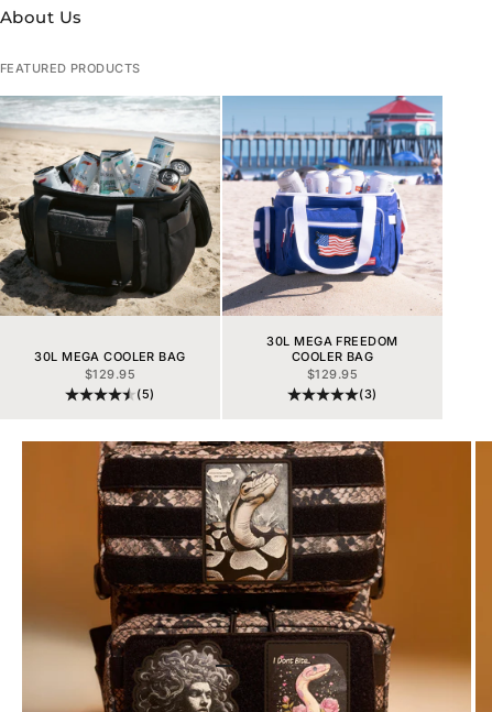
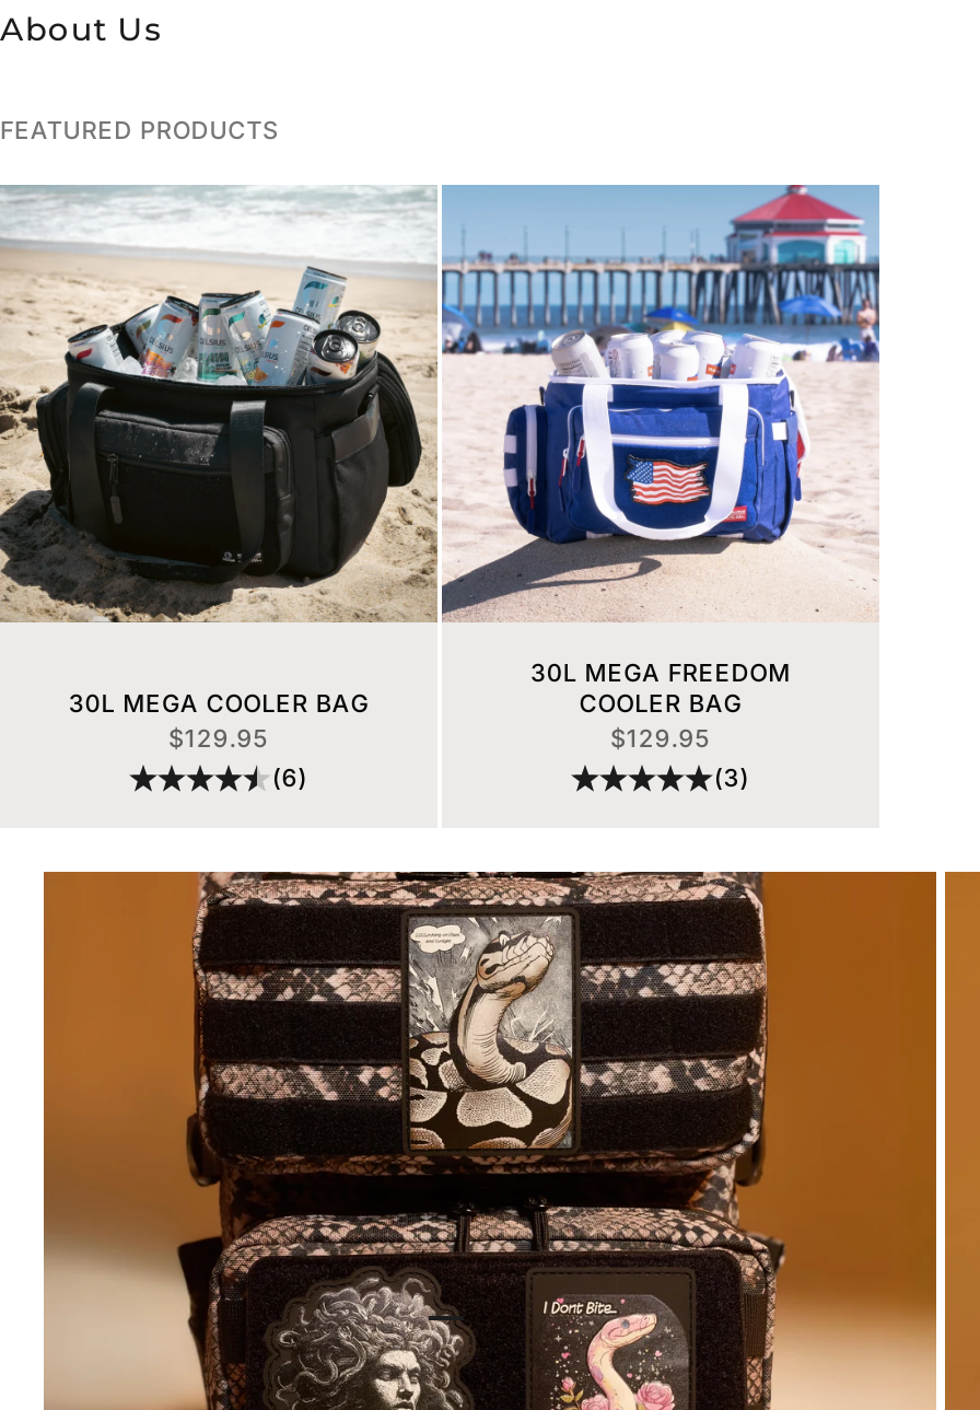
[137,387,155,402] (5) -> [272,763,308,794] (6)

